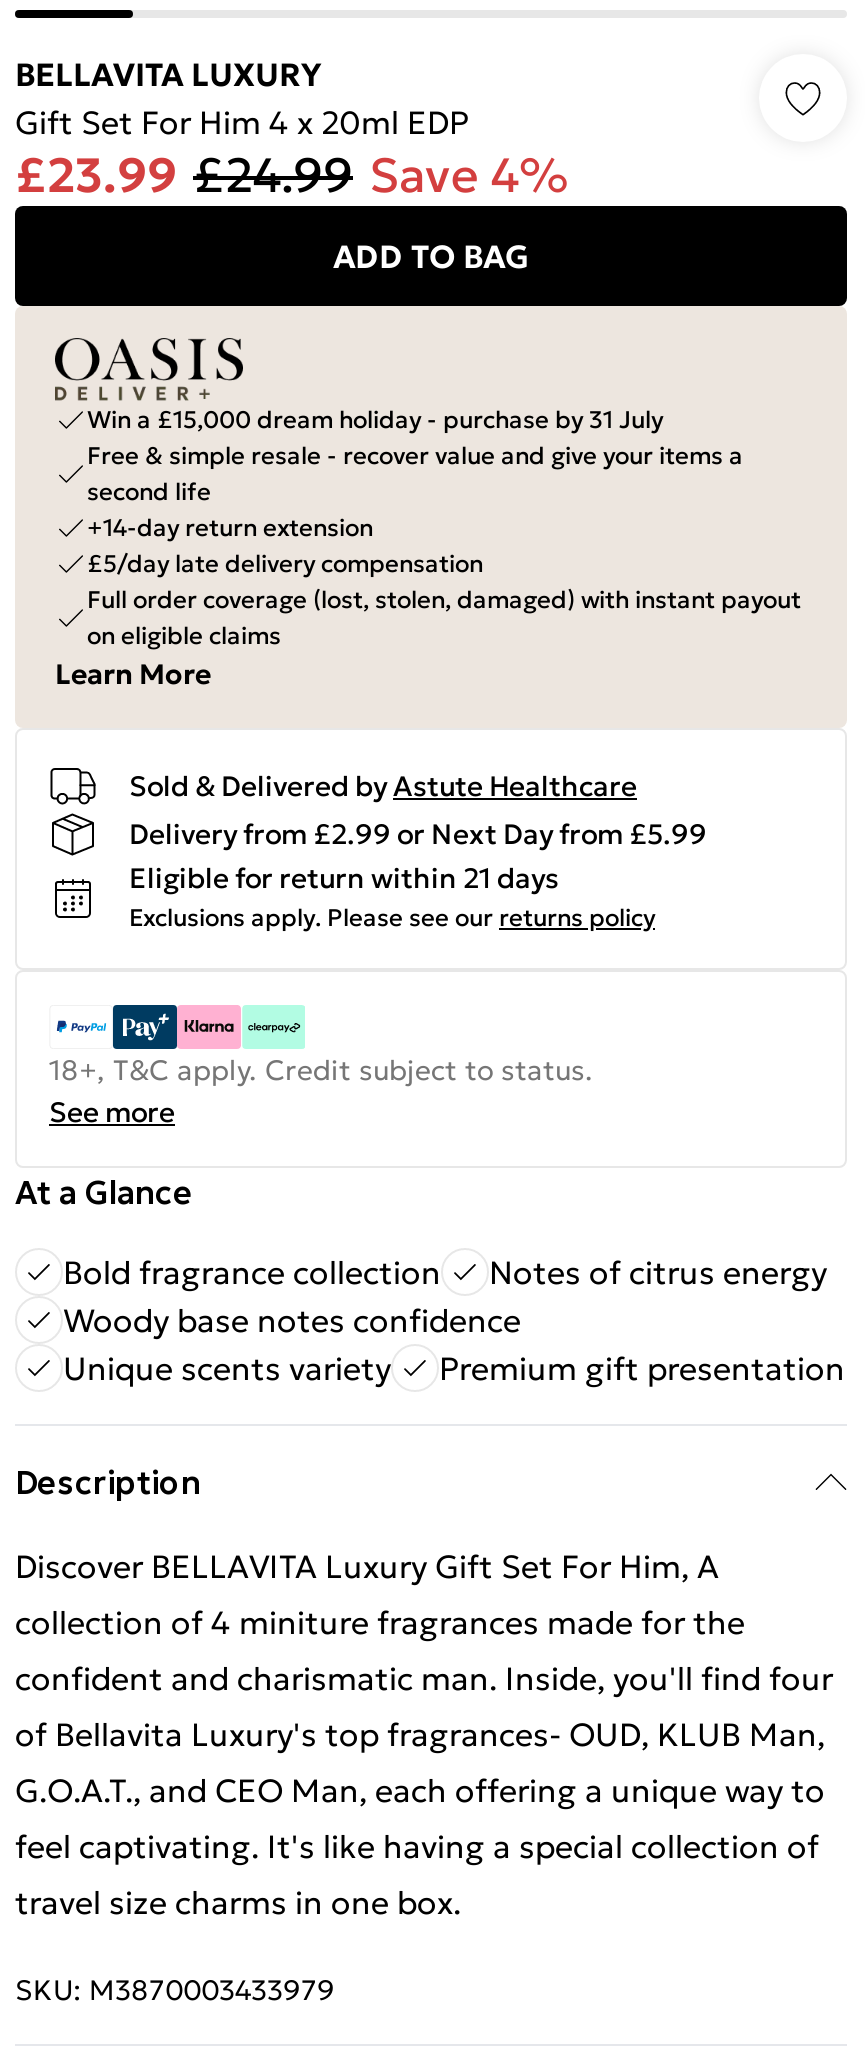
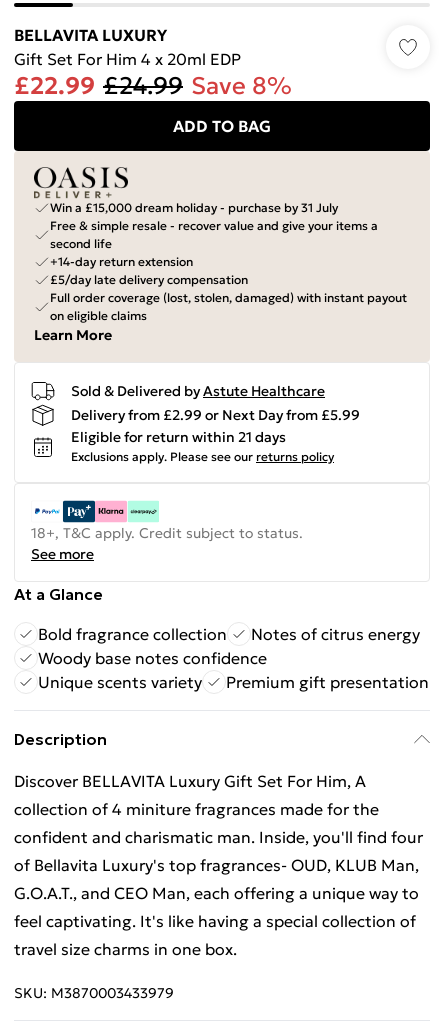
[15,146,569,206] £23.99 £24.99 Save 4% -> [14,71,292,101] £22.99 £24.99 Save 8%

